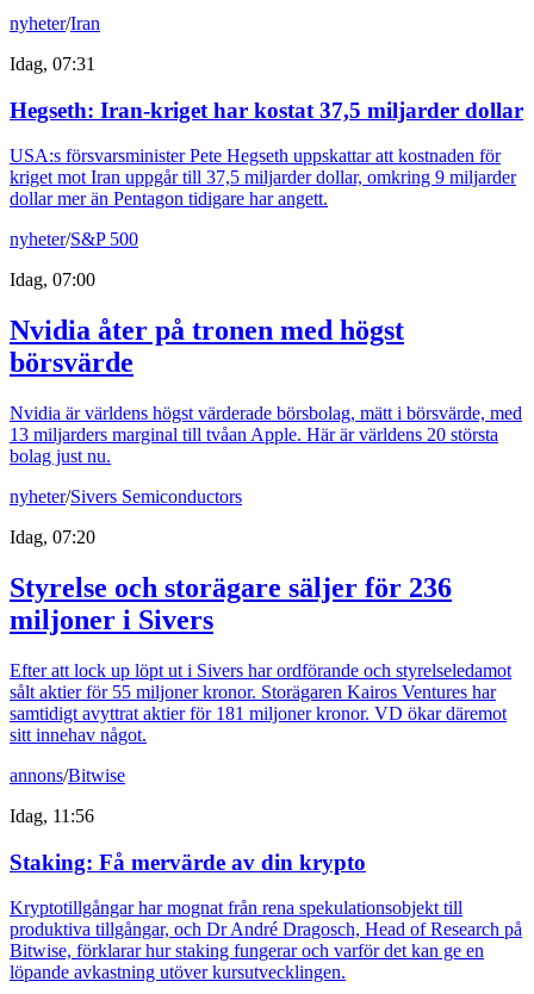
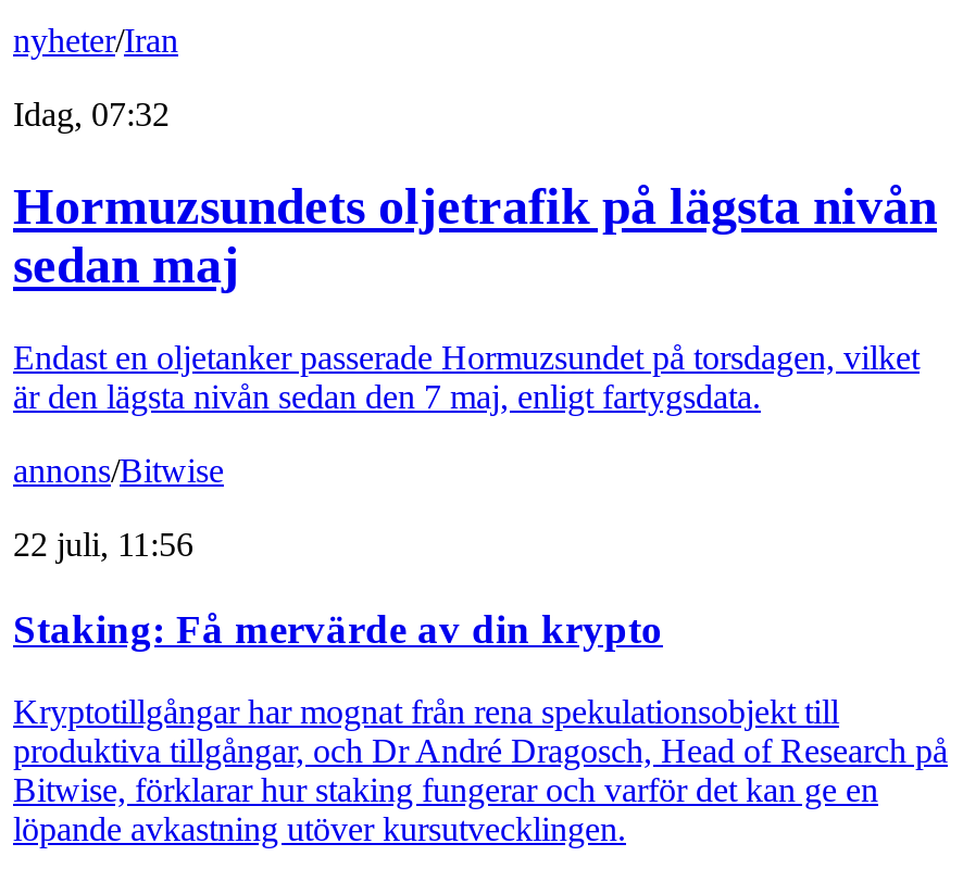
[10,54,523,745] Idag, 07:31 | Hegseth: Iran-kriget har kostat 37,5 miljarder dollar | USA:s försvarsminister Pete Hegseth uppskattar att kostnaden för | kriget mot Iran uppgår till 37,5 miljarder dollar, omkring 9 miljarder | dollar mer än Pentagon tidigare har angett. | nyheter/S&P 500 | Idag, 07:00 | Nvidia åter på tronen med högst | börsvärde | Nvidia är världens högst värderade börsbolag, mätt i börsvärde, med | 13 miljarders marginal till tvåan Apple. Här är världens 20 största | bolag just nu. | nyheter/Sivers Semiconductors | Idag, 07:20 | Styrelse och storägare säljer för 236 | miljoner i Sivers | Efter att lock up löpt ut i Sivers har ordförande och styrelseledamot | sålt aktier för 55 miljoner kronor. Storägaren Kairos Ventures har | samtidigt avyttrat aktier för 181 miljoner kronor. VD ökar däremot | sitt innehav något. -> [13,96,937,415] Idag, 07:32 | Hormuzsundets oljetrafik på lägsta nivån | sedan maj | Endast en oljetanker passerade Hormuzsundet på torsdagen, vilket | är den lägsta nivån sedan den 7 maj, enligt fartygsdata.
[10,806,94,826] Idag, 11:56 -> [13,525,193,562] 22 juli, 11:56

